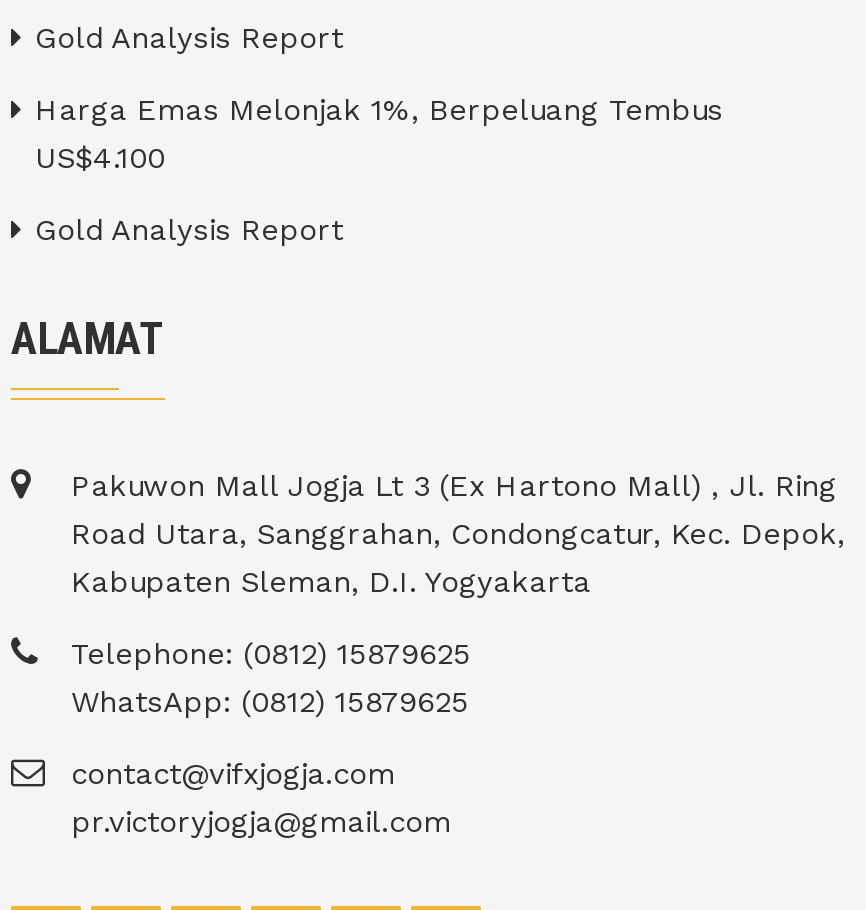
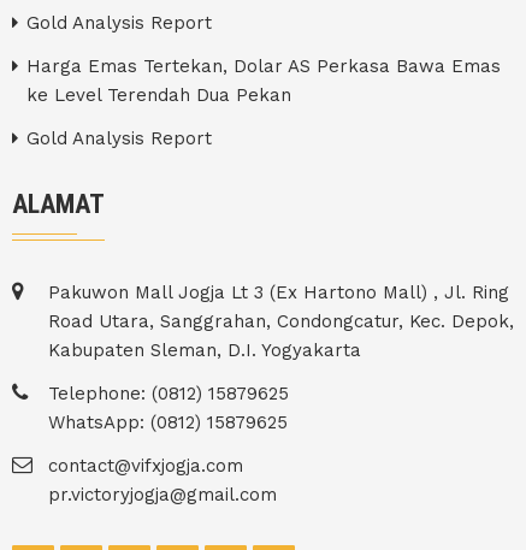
[35,92,723,176] Harga Emas Melonjak 1%, Berpeluang Tembus | US$4.100 -> [26,55,501,106] Harga Emas Tertekan, Dolar AS Perkasa Bawa Emas | ke Level Terendah Dua Pekan

